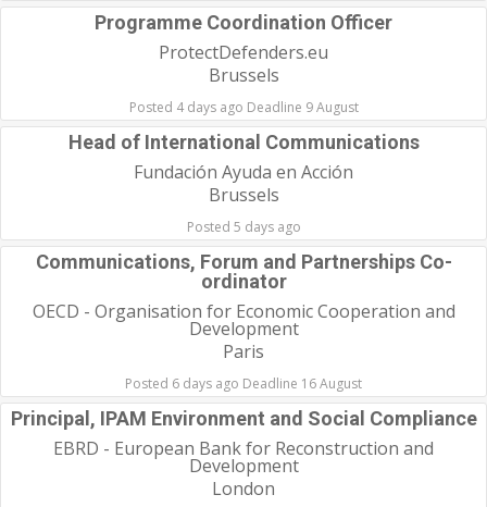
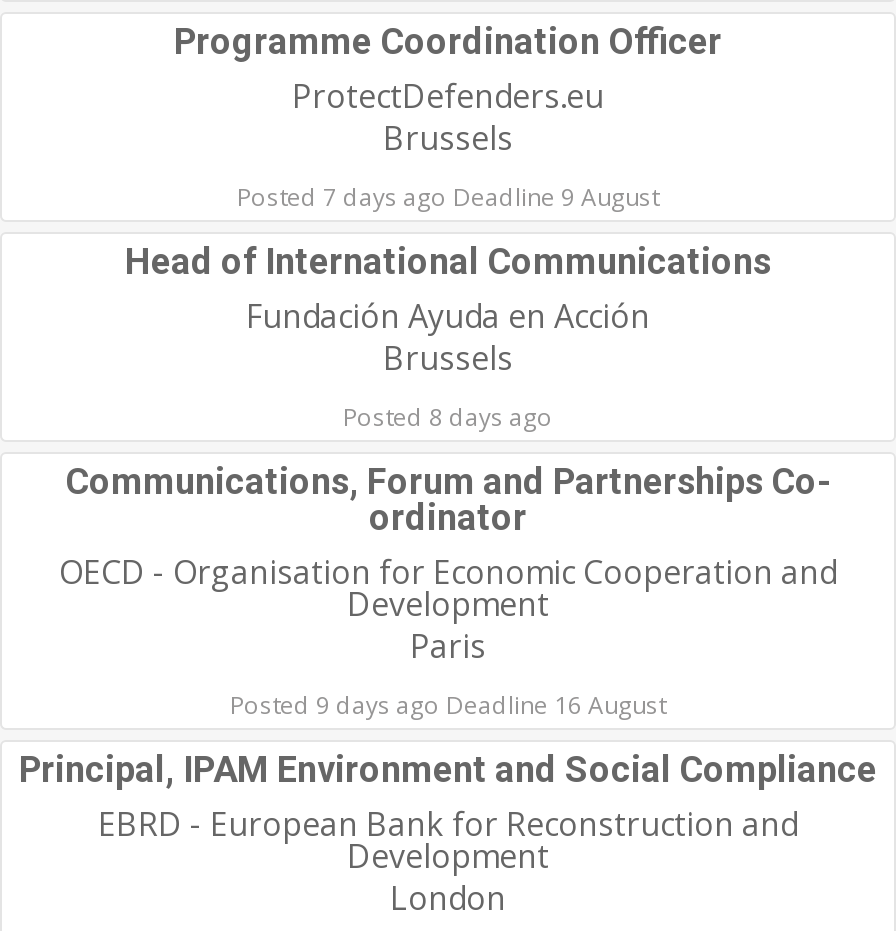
[129,98,358,116] Posted 4 days ago Deadline 9 August -> [237,180,659,214] Posted 7 days ago Deadline 9 August
[186,218,301,236] Posted 5 days ago -> [343,400,553,434] Posted 8 days ago
[125,374,362,393] Posted 6 days ago Deadline 16 August -> [230,688,666,722] Posted 9 days ago Deadline 16 August

